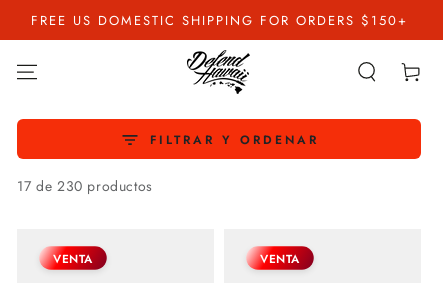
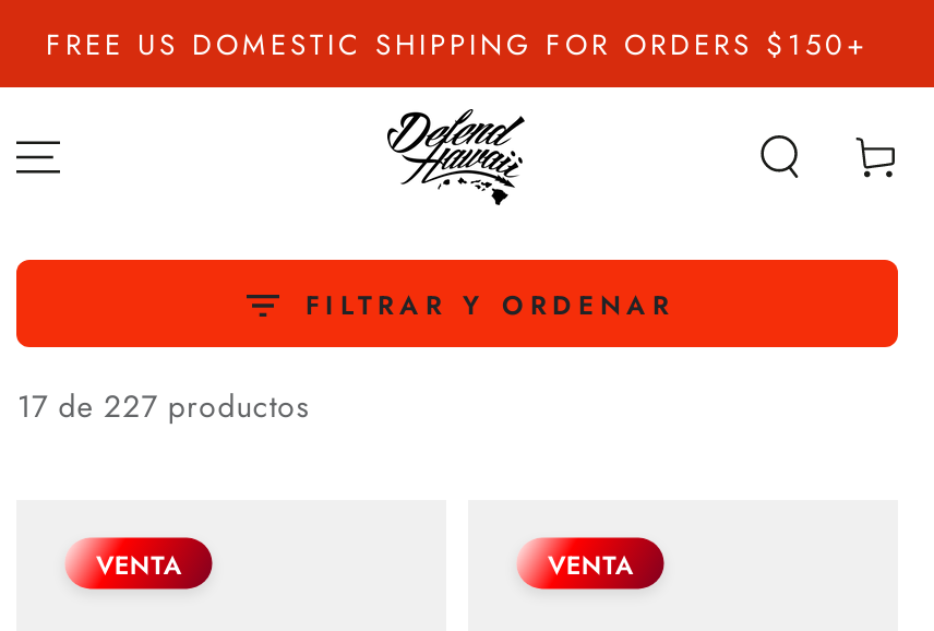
[17,176,153,196] 17 de 230 productos -> [17,384,311,428] 17 de 227 productos

